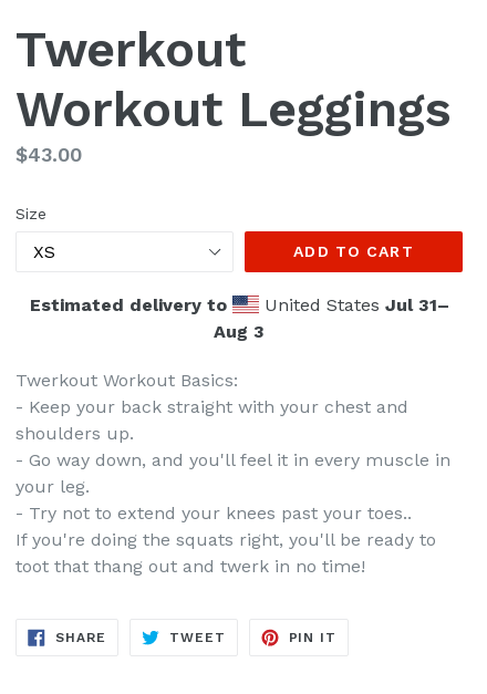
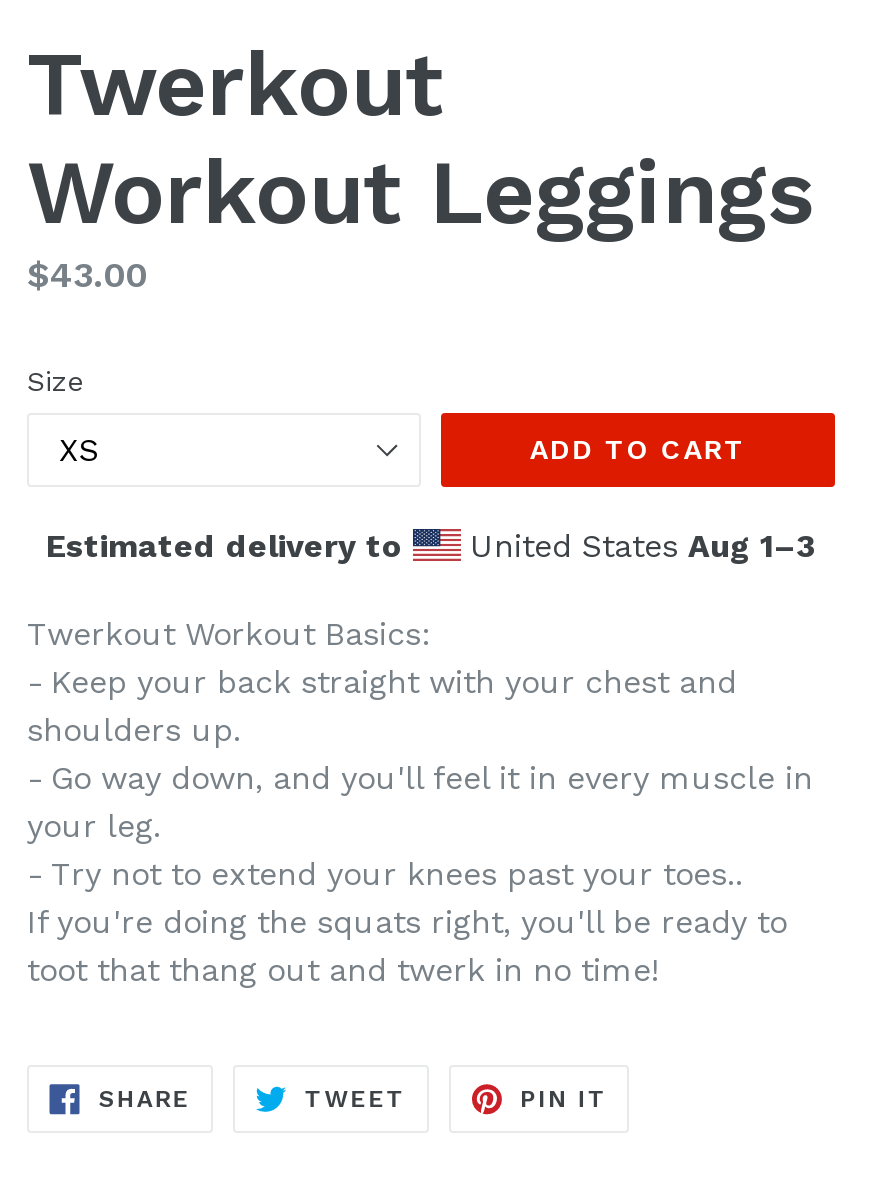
[214,294,449,342] United States Jul 31– | Aug 3 -> [460,527,816,565] United States Aug 1–3

